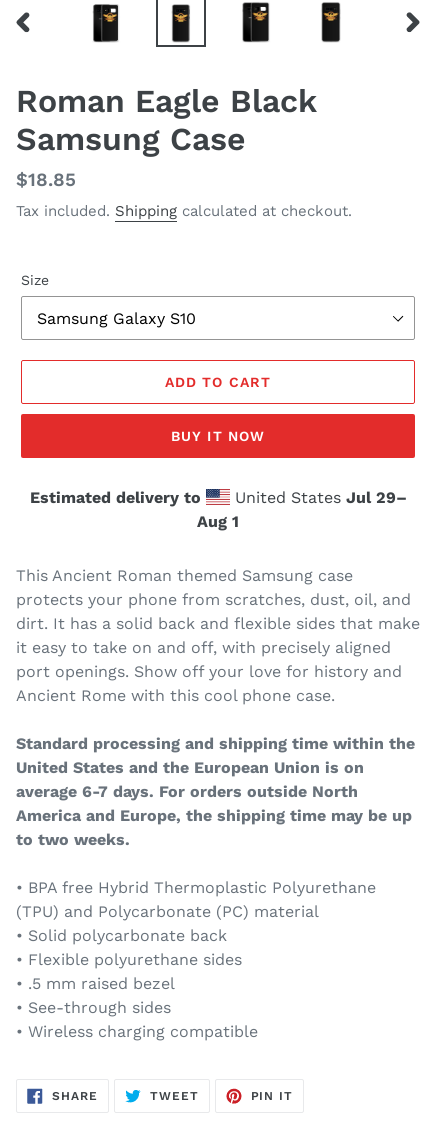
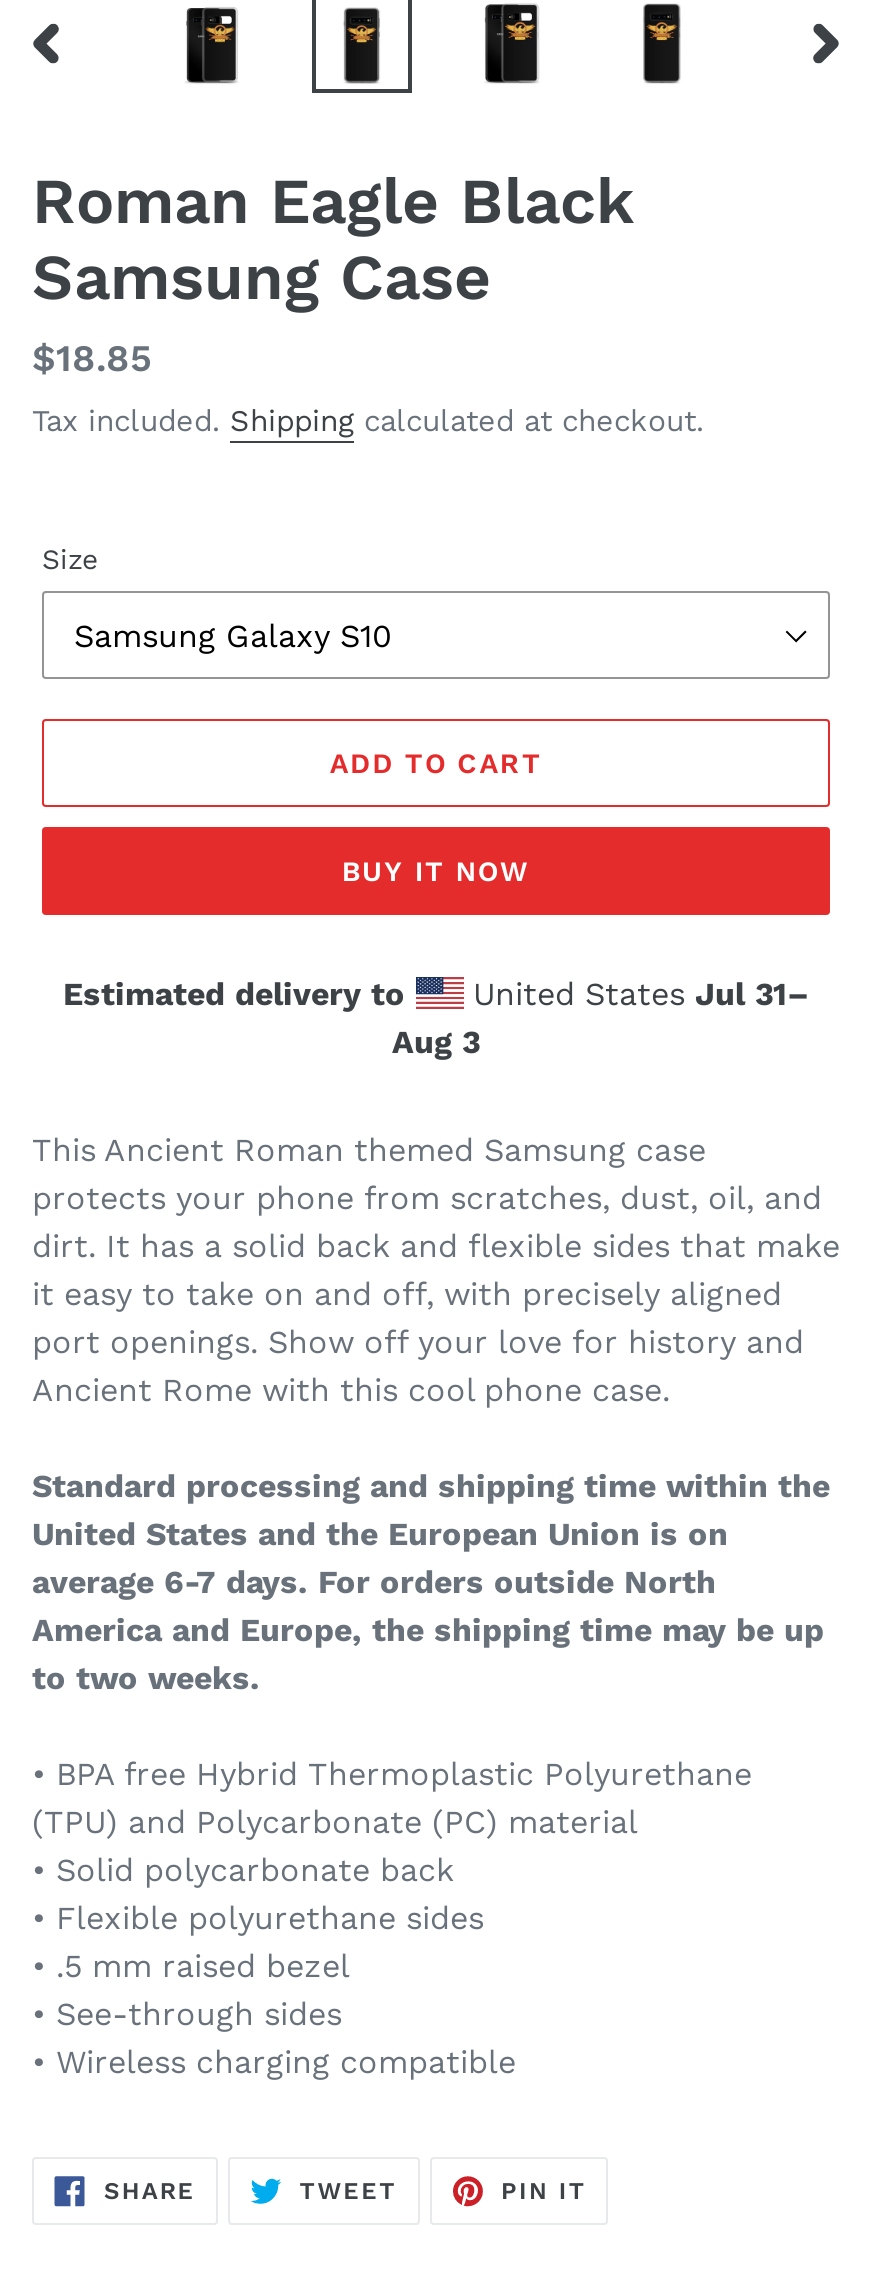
[229,488,406,507] United States Jul 29– -> [463,975,809,1013] United States Jul 31–
[197,512,239,531] Aug 1 -> [392,1023,480,1061] Aug 3

